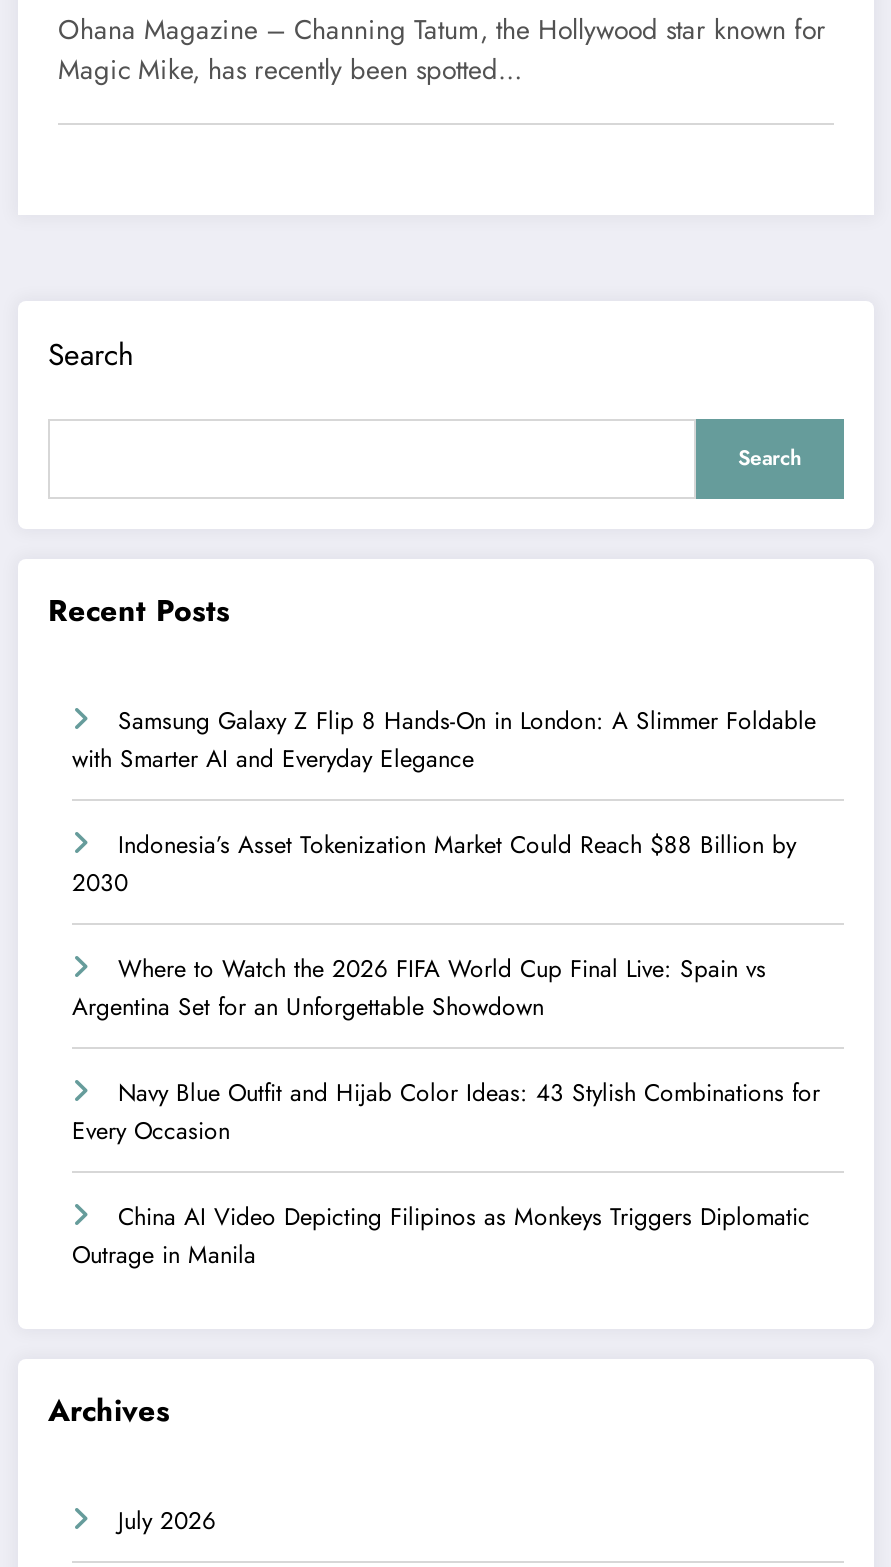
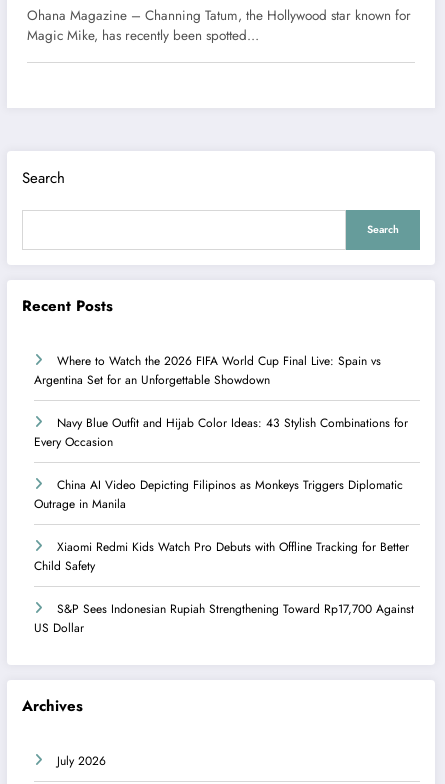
[72,704,816,902] Samsung Galaxy Z Flip 8 Hands-On in London: A Slimmer Foldable | with Smarter AI and Everyday Elegance | Indonesia’s Asset Tokenization Market Could Reach $88 Billion by | 2030 -> none
moved [72,952,820,1274] -> [34,352,408,513]: Where to Watch the 2026 FIFA World Cup Final Live: Spain vs | Argentina Set for an Unforgettable Showdown | Navy Blue Outfit and Hijab Color Ideas: 43 Stylish Combinations for | Every Occasion | China AI Video Depicting Filipinos as Monkeys Triggers Diplomatic | Outrage in Manila
none -> [34,538,414,637] Xiaomi Redmi Kids Watch Pro Debuts with Offline Tracking for Better | Child Safety | S&P Sees Indonesian Rupiah Strengthening Toward Rp17,700 Against | US Dollar

